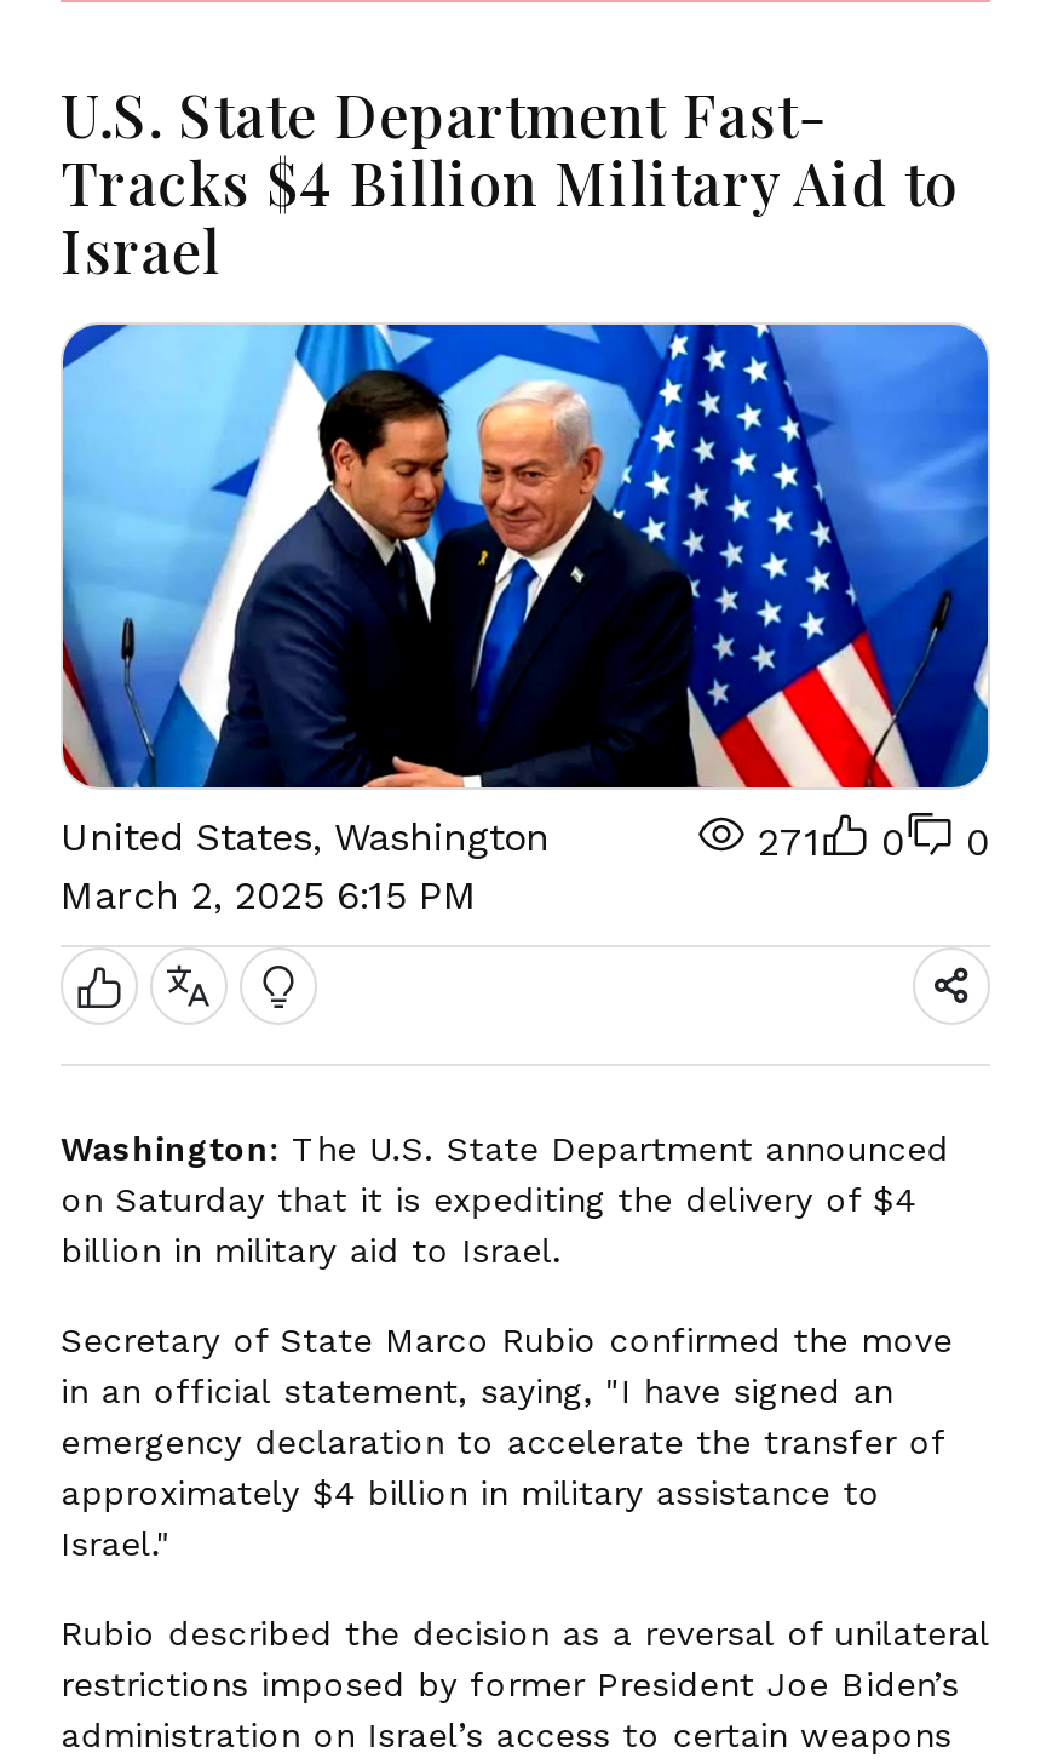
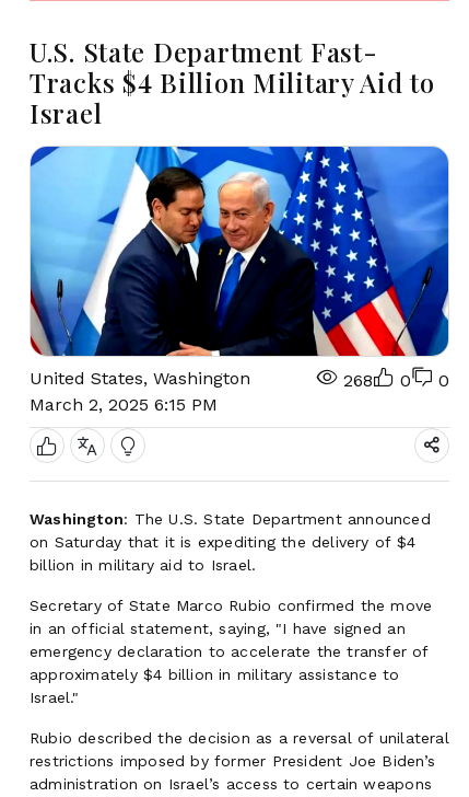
[746,819,821,865] 271 -> [338,370,373,391] 268

